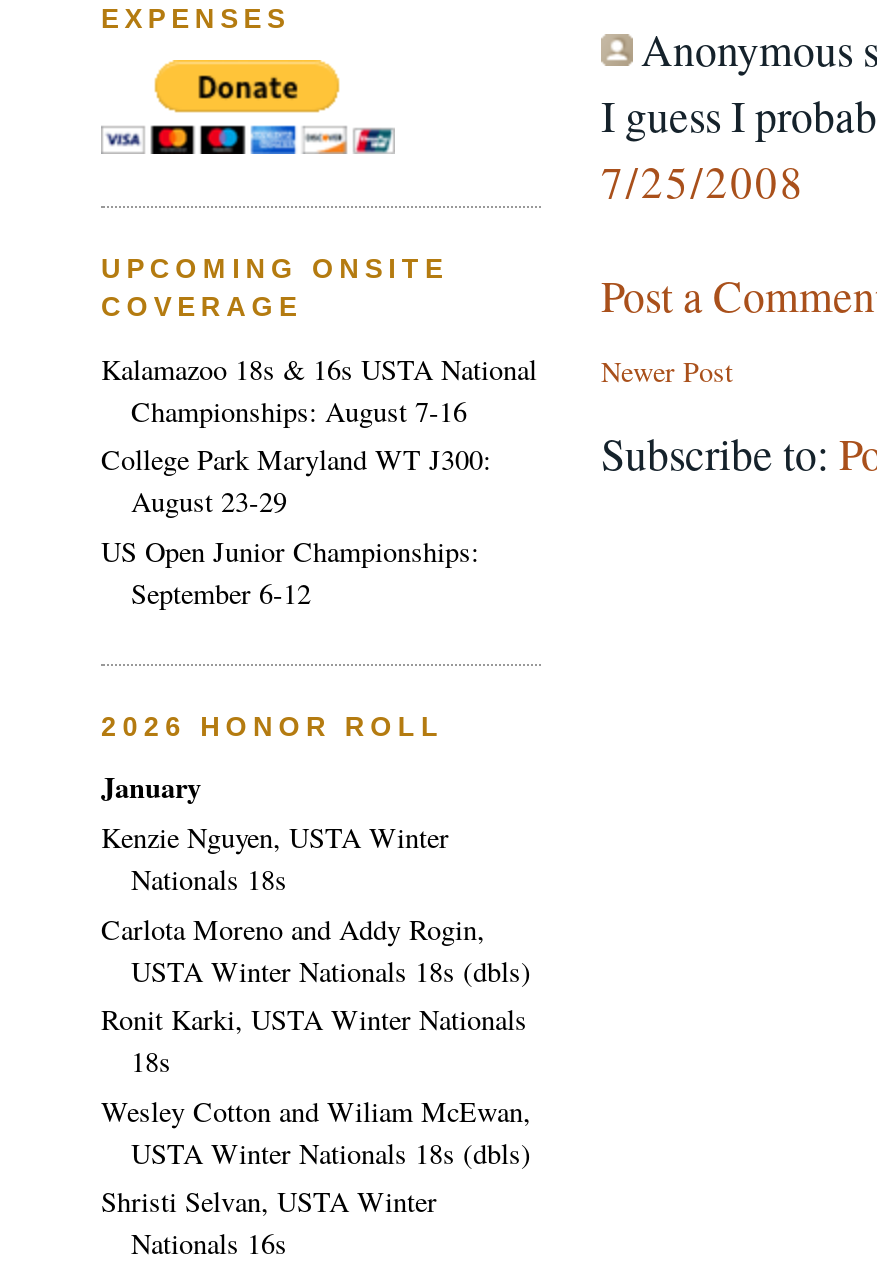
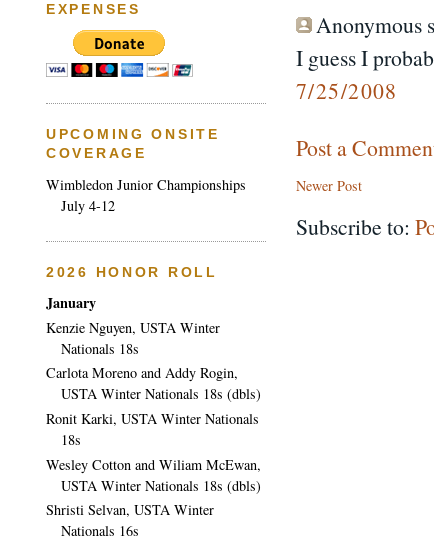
[101,349,537,612] Kalamazoo 18s & 16s USTA National | Championships: August 7-16 | College Park Maryland WT J300: | August 23-29 | US Open Junior Championships: | September 6-12 -> [46,175,246,215] Wimbledon Junior Championships | July 4-12

